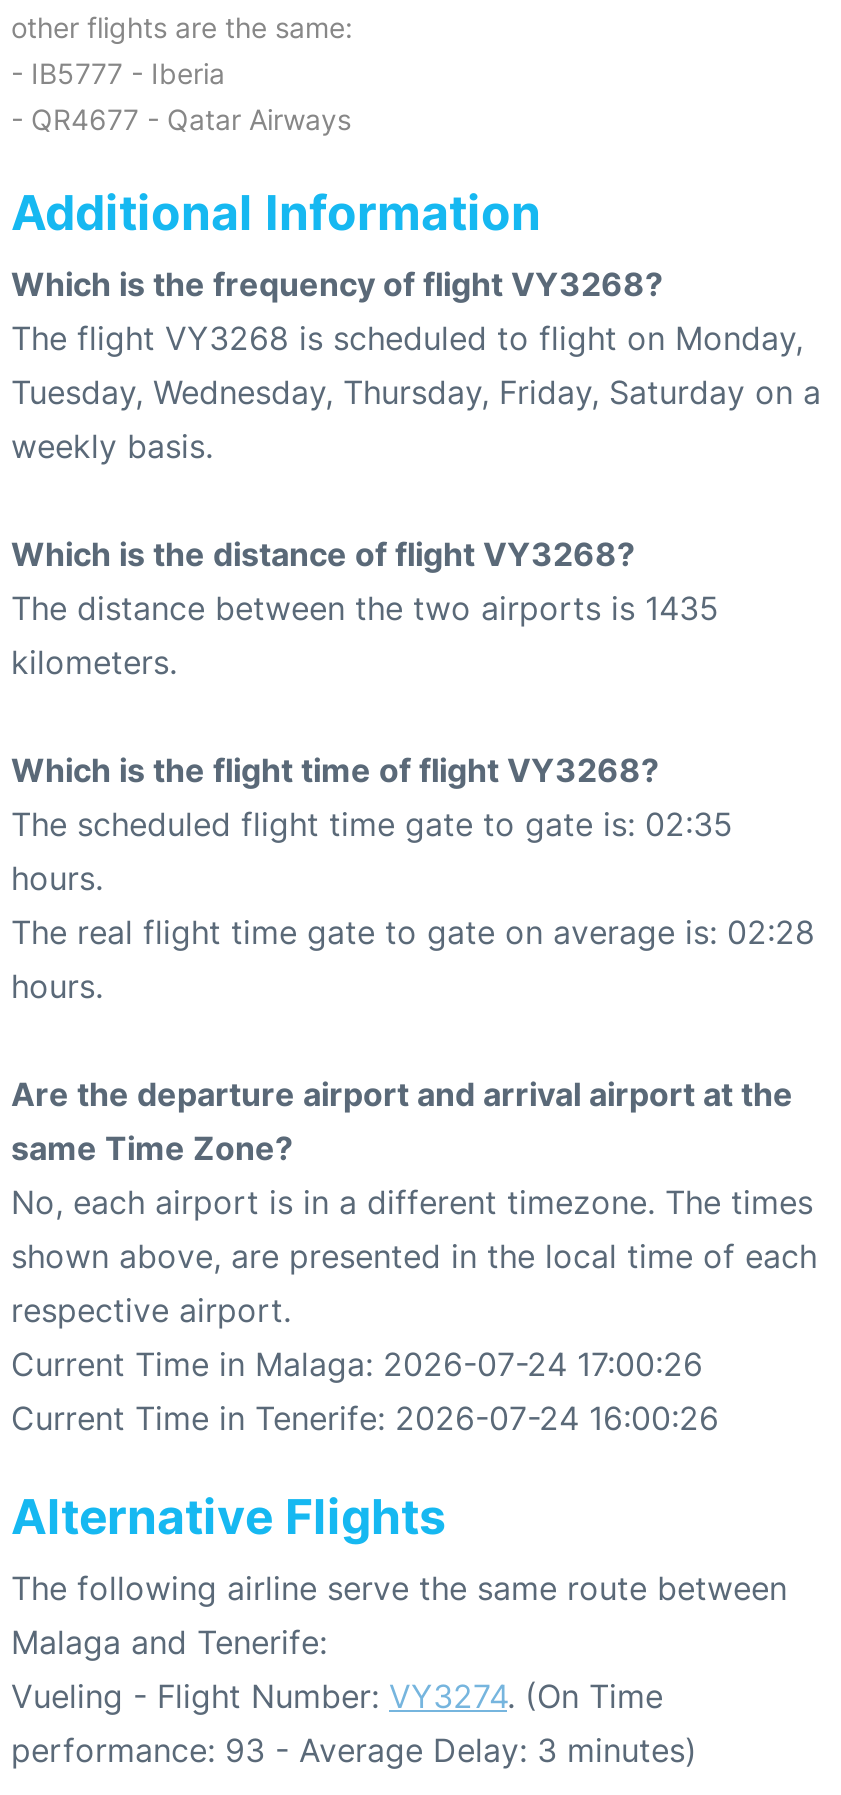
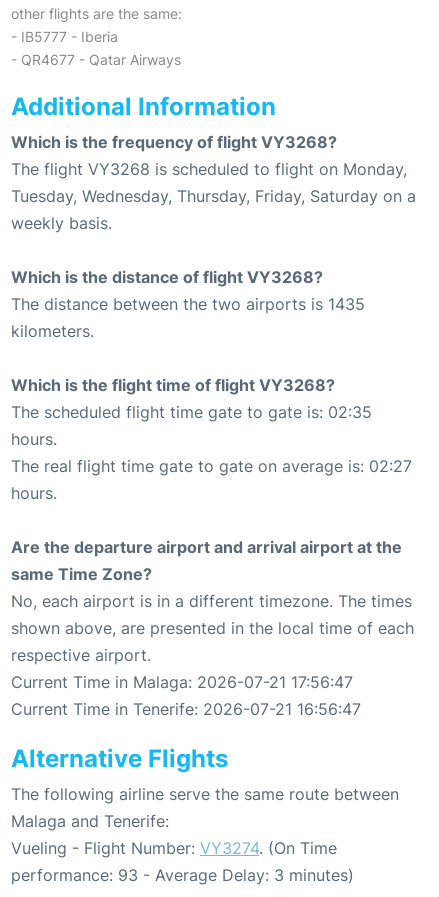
[11,912,815,952] The real flight time gate to gate on average is: 02:28 -> [11,456,412,476] The real flight time gate to gate on average is: 02:27
[11,1344,703,1384] Current Time in Malaga: 2026-07-24 17:00:26 -> [11,672,353,692] Current Time in Malaga: 2026-07-21 17:56:47
[11,1398,719,1438] Current Time in Tenerife: 2026-07-24 16:00:26 -> [11,699,361,719] Current Time in Tenerife: 2026-07-21 16:56:47

